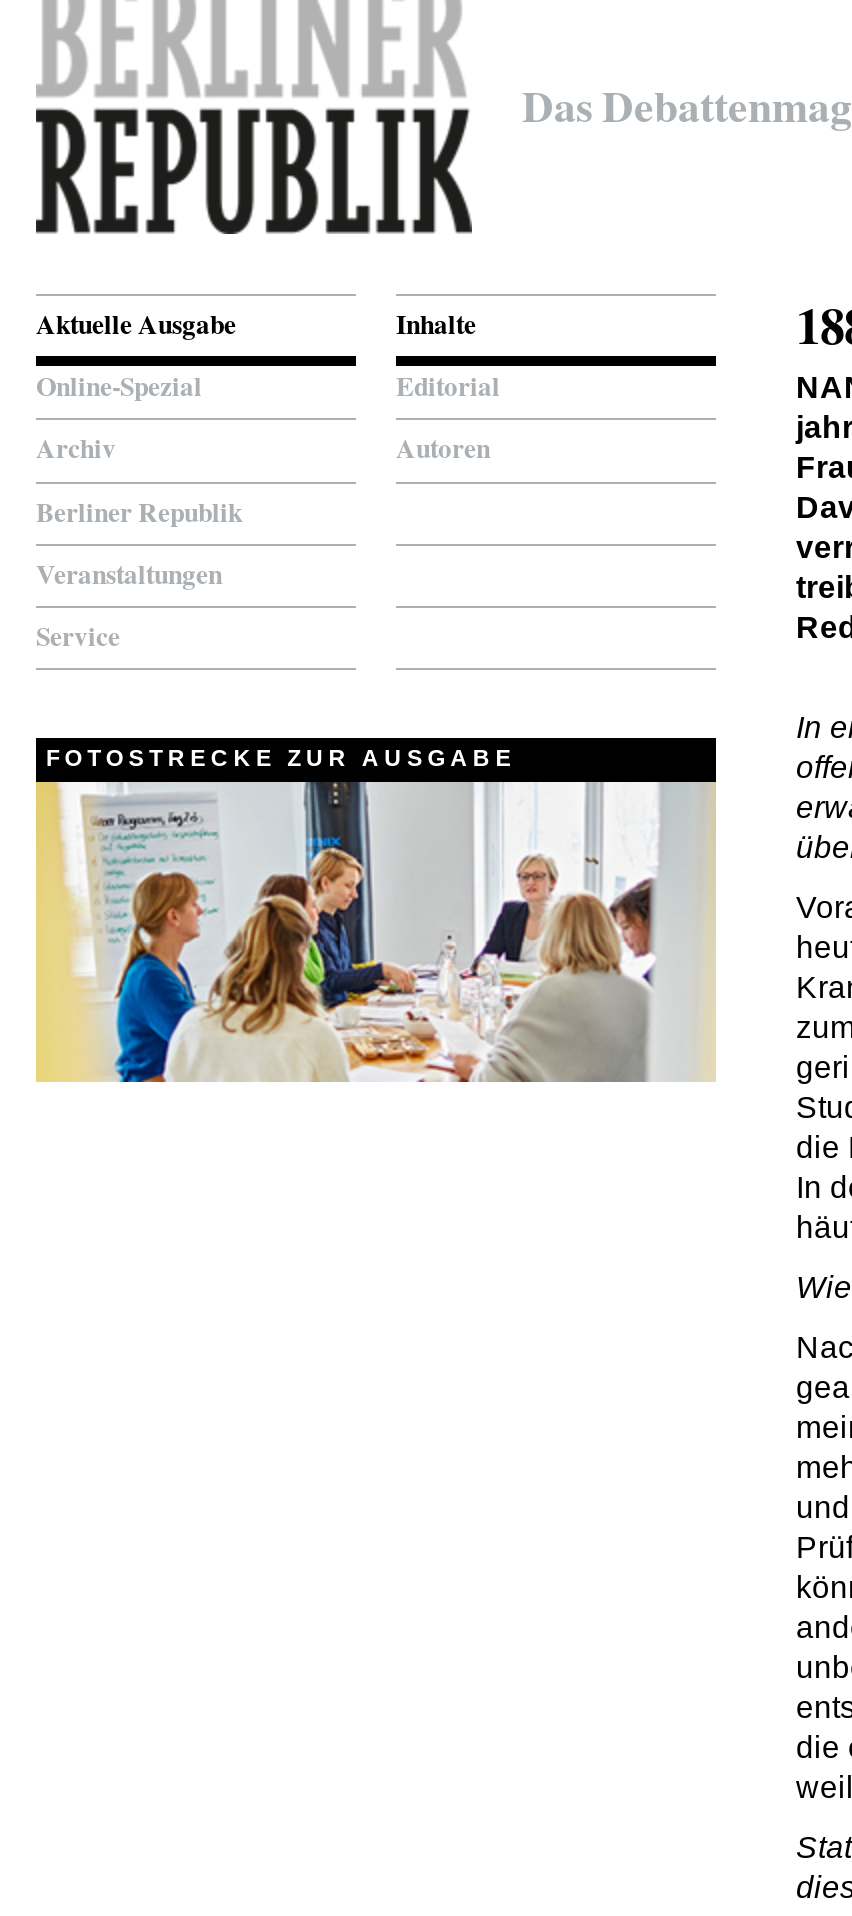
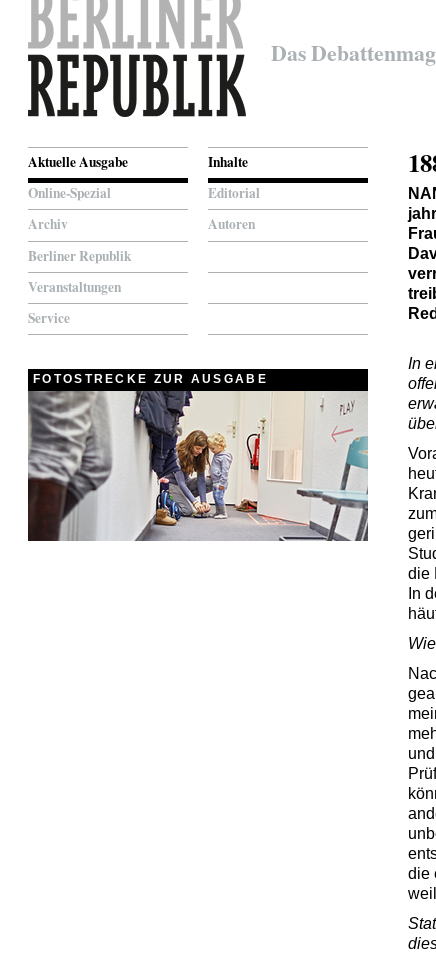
[34,780,716,1084] [image] -> [27,391,369,542] [image]

